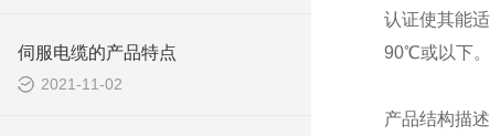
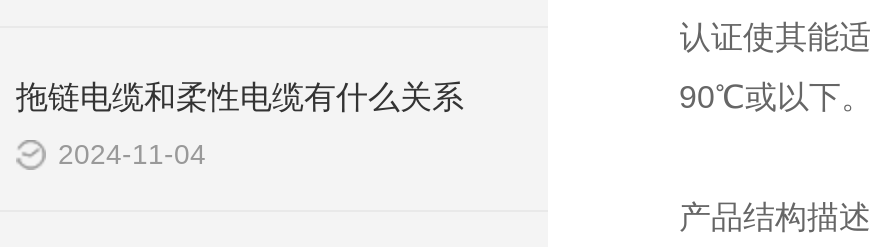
[18,43,177,62] 伺服电缆的产品特点 -> [16,80,464,114] 拖链电缆和柔性电缆有什么关系
[41,75,122,93] 2021-11-02 -> [58,138,206,170] 2024-11-04

